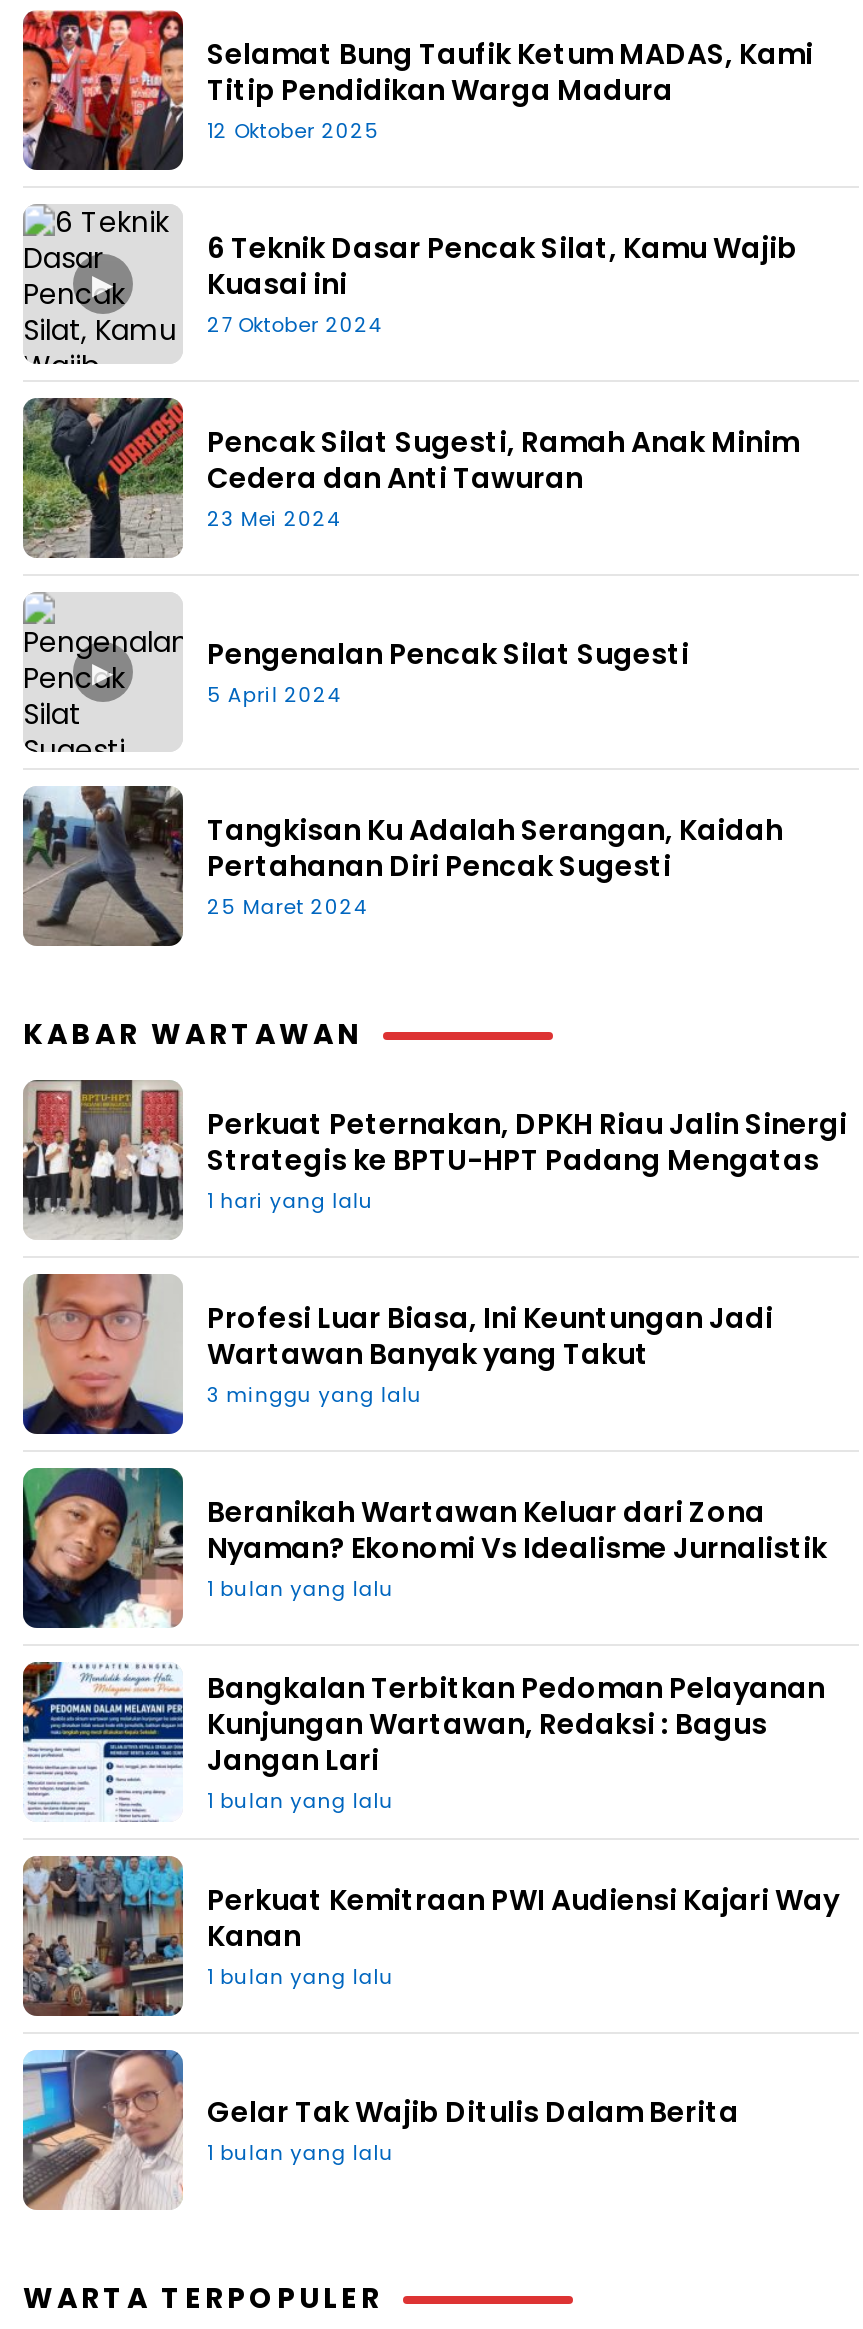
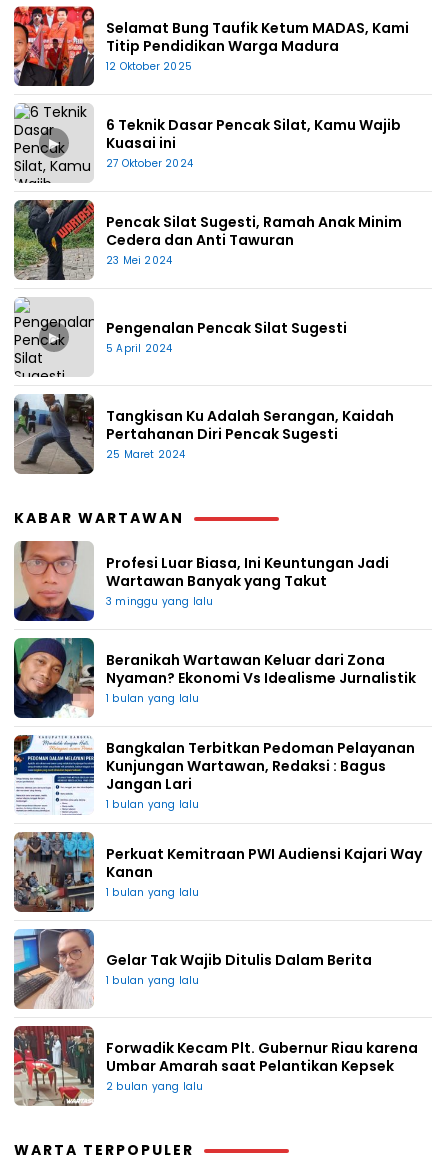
[21,1078,847,1240] [image] | Perkuat Peternakan, DPKH Riau Jalin Sinergi | Strategis ke BPTU-HPT Padang Mengatas | 1 hari yang lalu -> none
moved [21,1270,839,2168] -> [13,539,422,988]: [image] | Profesi Luar Biasa, Ini Keuntungan Jadi | Wartawan Banyak yang Takut | ... | Gelar Tak Wajib Ditulis Dalam Berita | 1 bulan yang lalu
none -> [13,1025,418,1106] [image] | Forwadik Kecam Plt. Gubernur Riau karena | Umbar Amarah saat Pelantikan Kepsek | 2 bulan yang lalu

